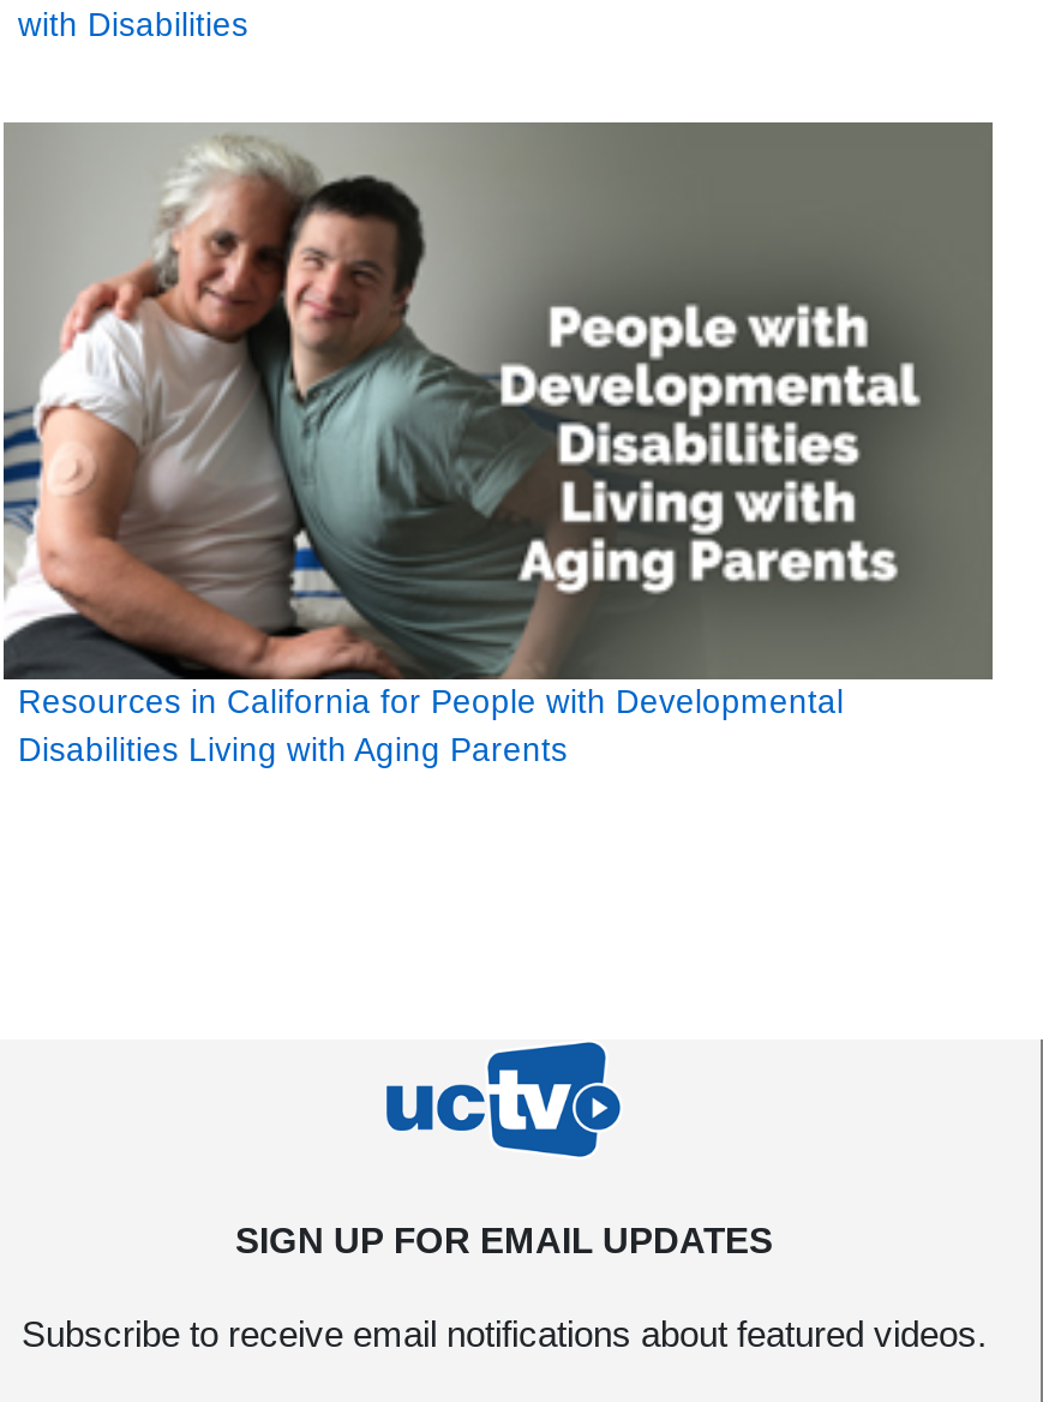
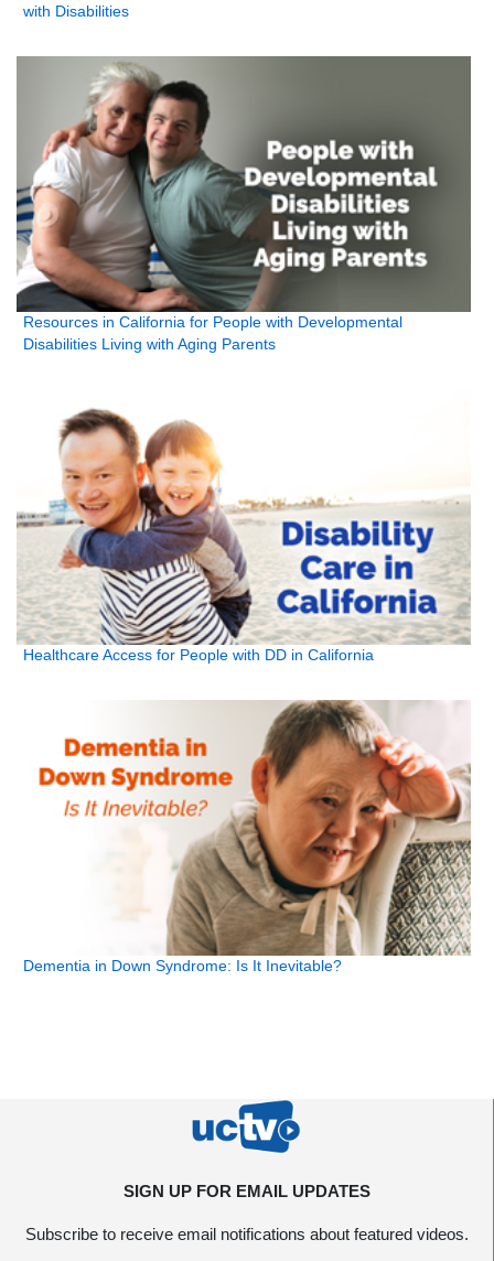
none -> [17,408,471,664] [image] | Healthcare Access for People with DD in California
none -> [23,699,471,975] [image] | Dementia in Down Syndrome: Is It Inevitable?

